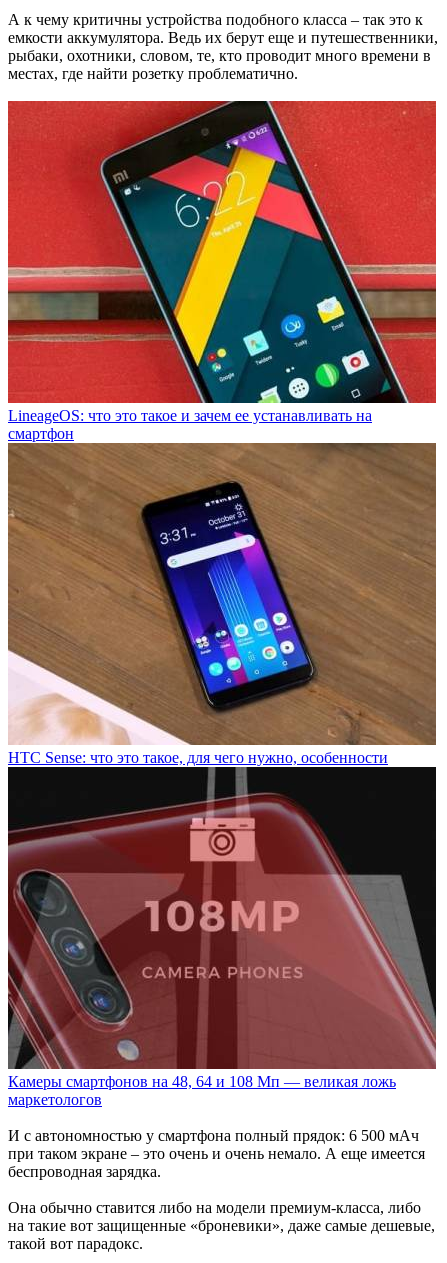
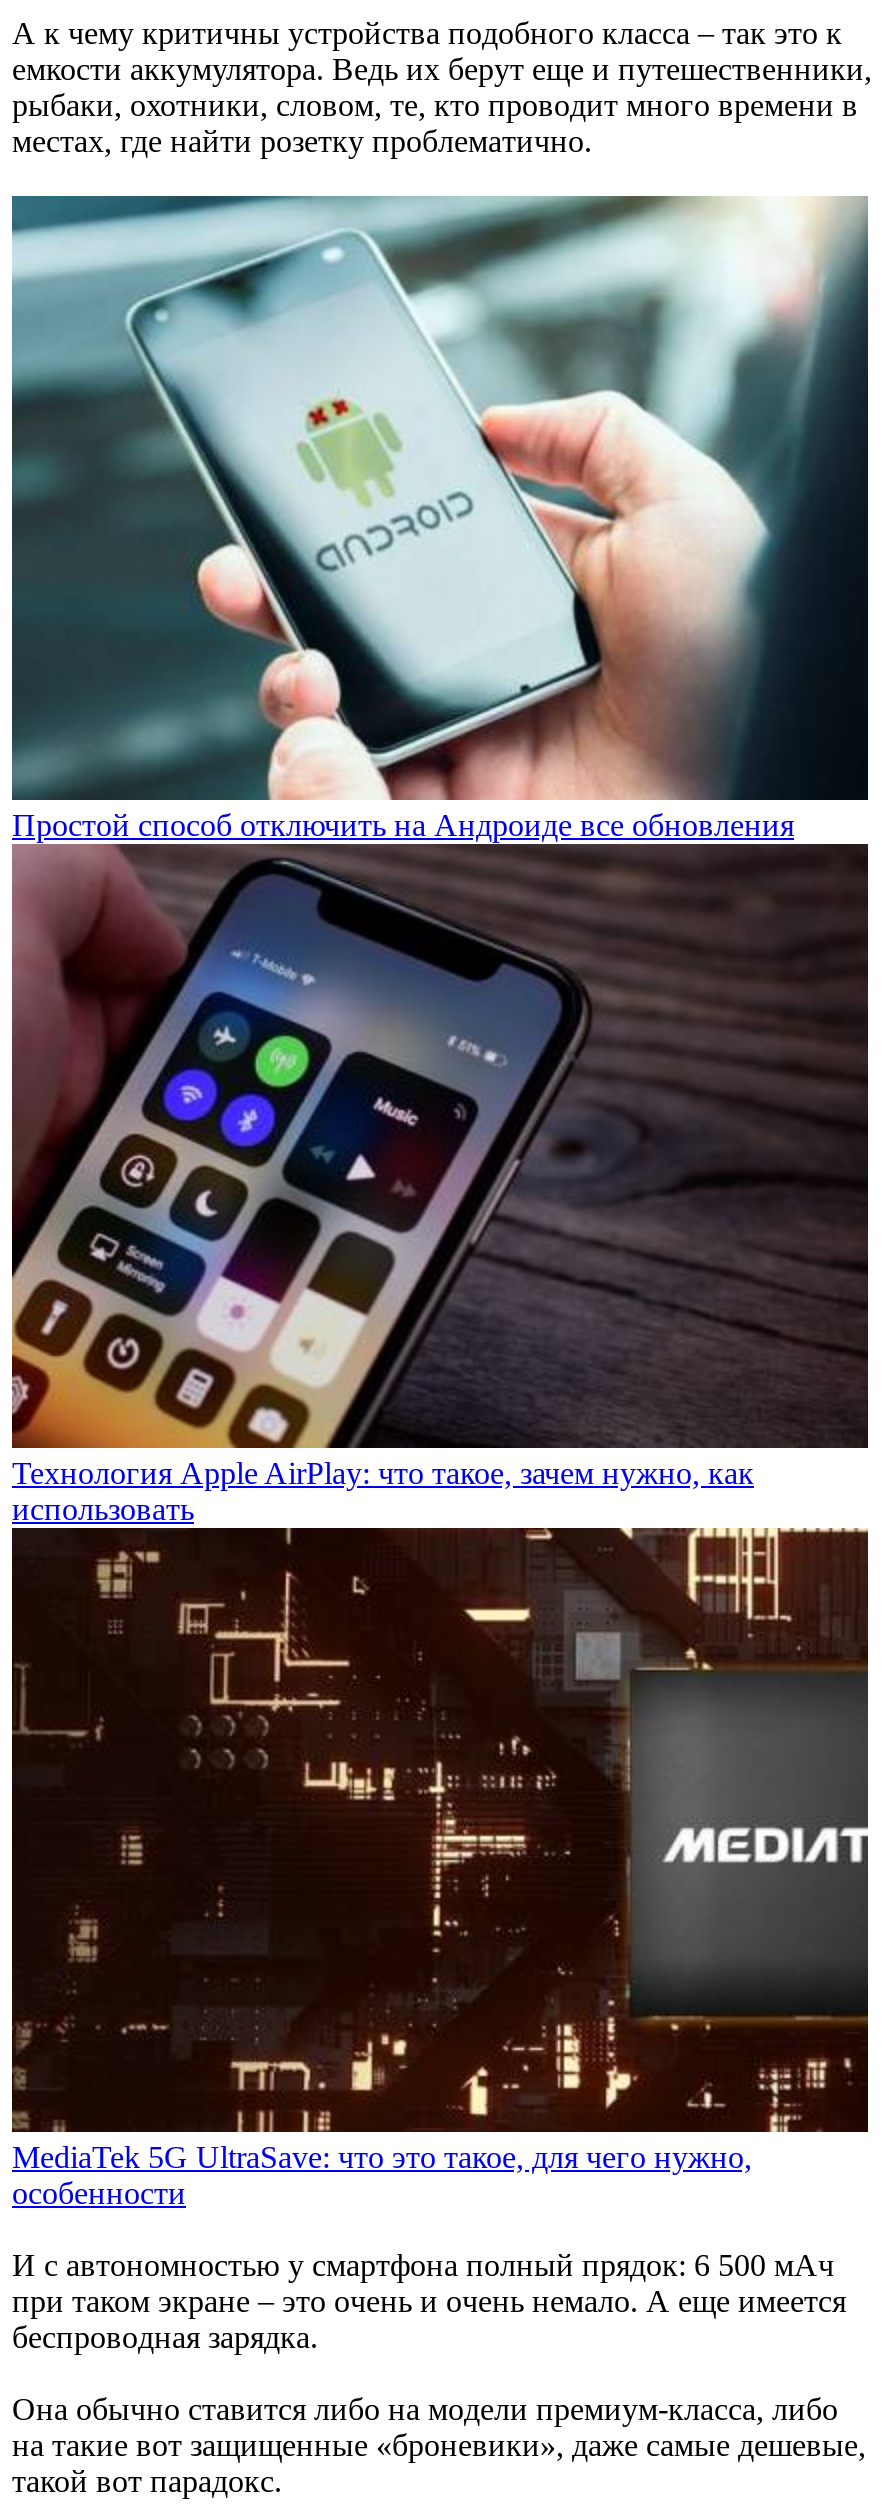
[7,100,437,442] [image] | LineageOS: что это такое и зачем ее устанавливать на | смартфон -> [10,194,870,842] [image] | Простой способ отключить на Андроиде все обновления
[7,425,437,766] [image] | HTC Sense: что это такое, для чего нужно, особенности -> [10,842,870,1526] [image] | Технология Apple AirPlay: что такое, зачем нужно, как | использовать
[7,766,437,1108] [image] | Камеры смартфонов на 48, 64 и 108 Мп — великая ложь | маркетологов -> [10,1528,870,2210] [image] | MediaTek 5G UltraSave: что это такое, для чего нужно, | особенности

